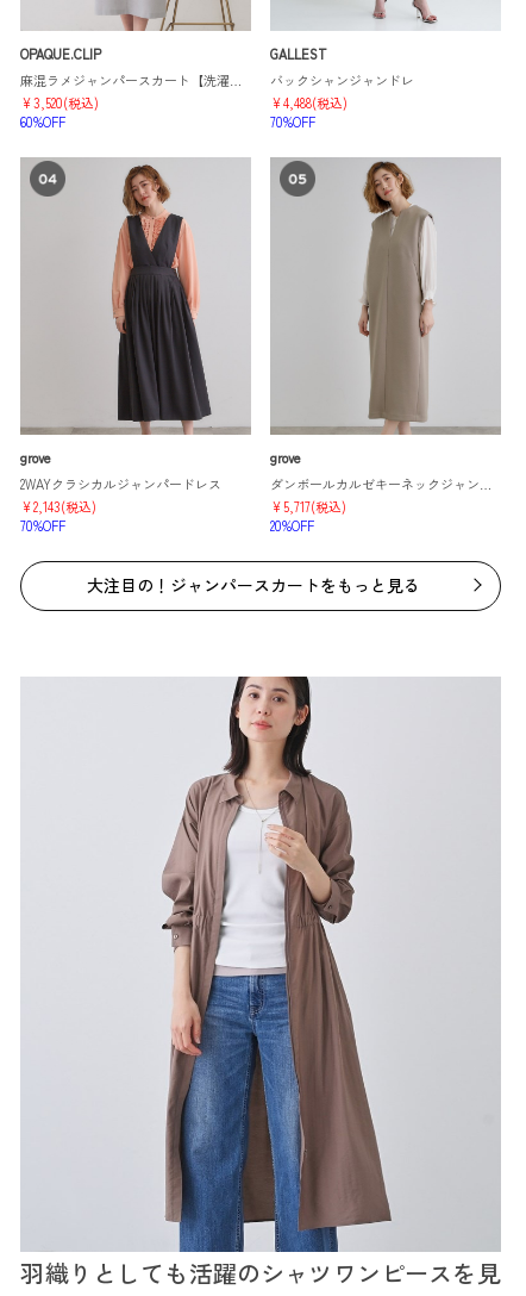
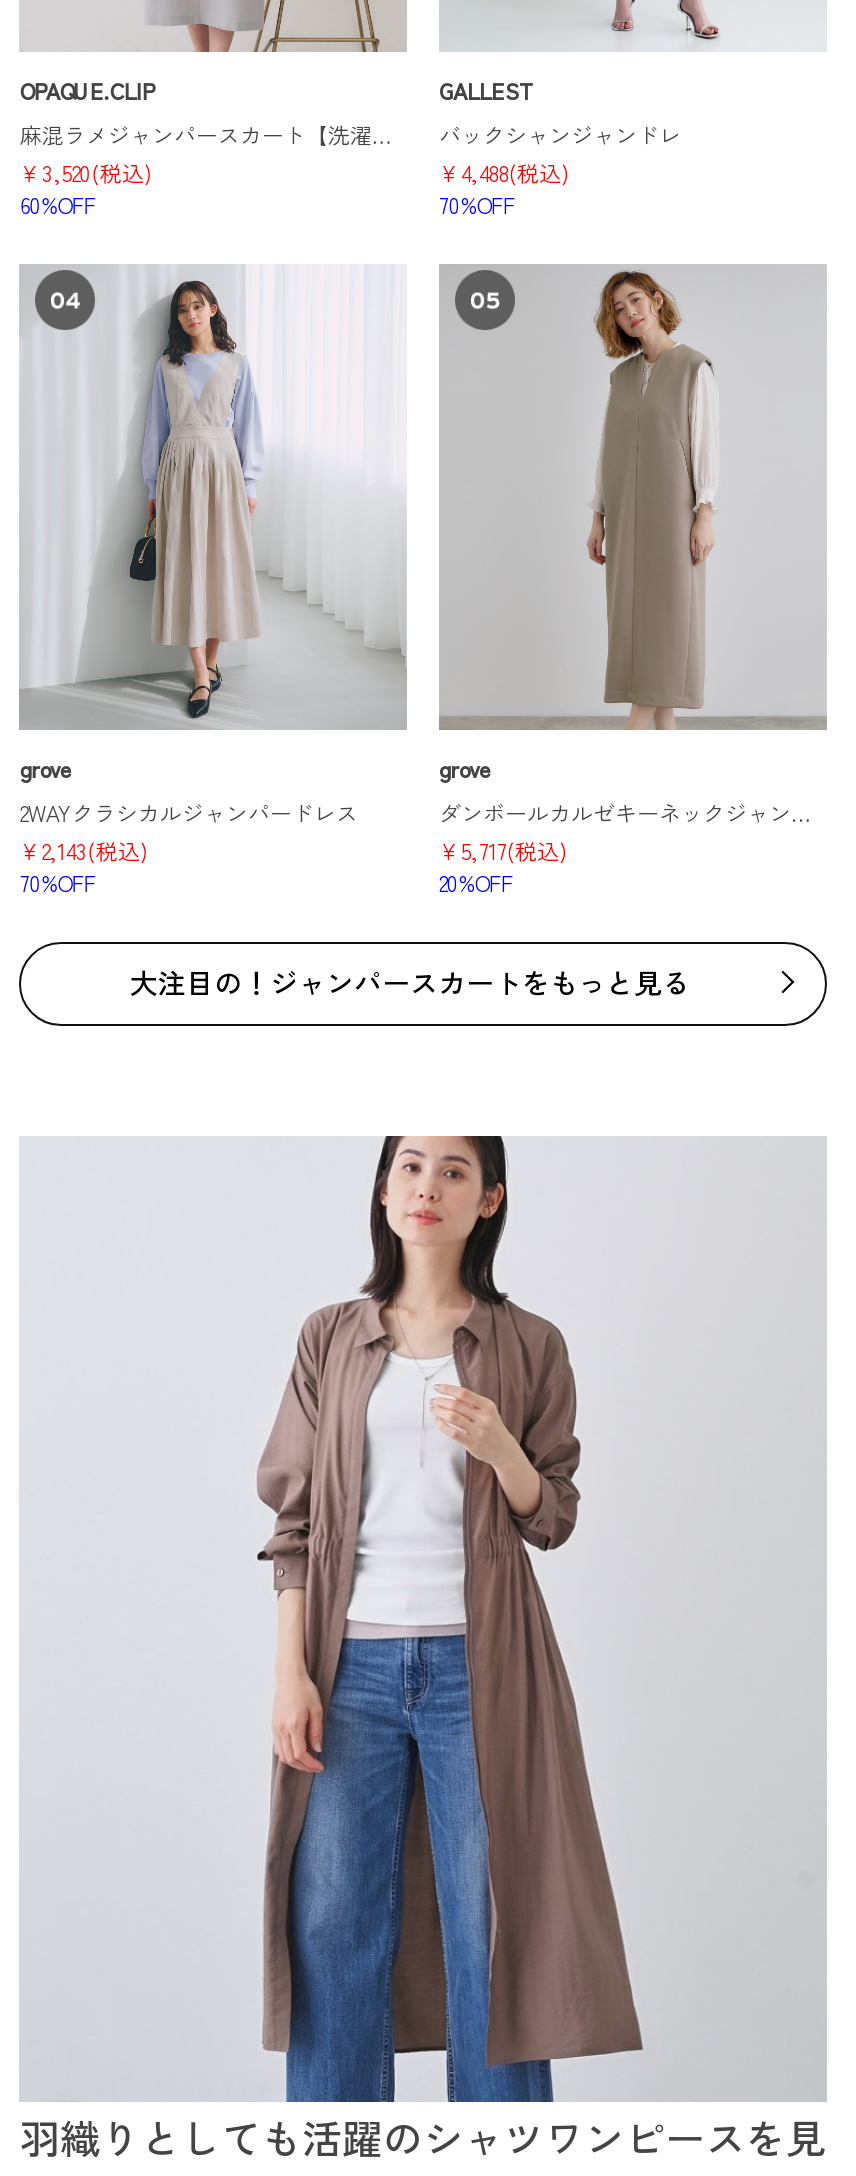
[21,158,250,435] [image] -> [19,268,405,730] [image]

